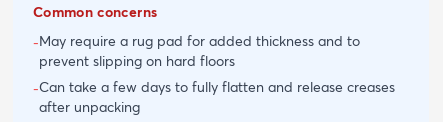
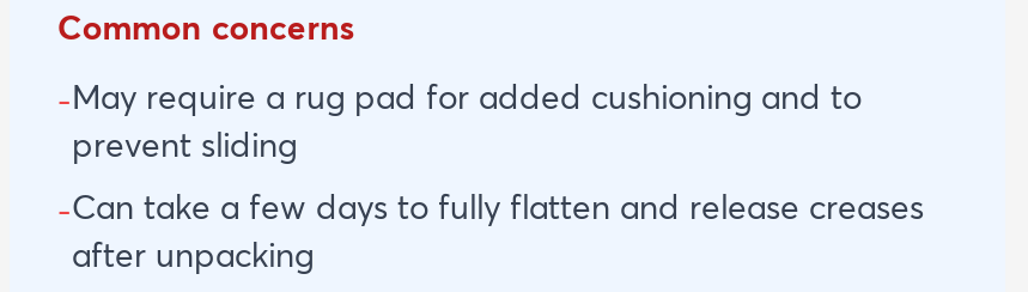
[33,32,360,70] -May require a rug pad for added thickness and to | prevent slipping on hard floors -> [57,76,862,167] -May require a rug pad for added cushioning and to | prevent sliding

